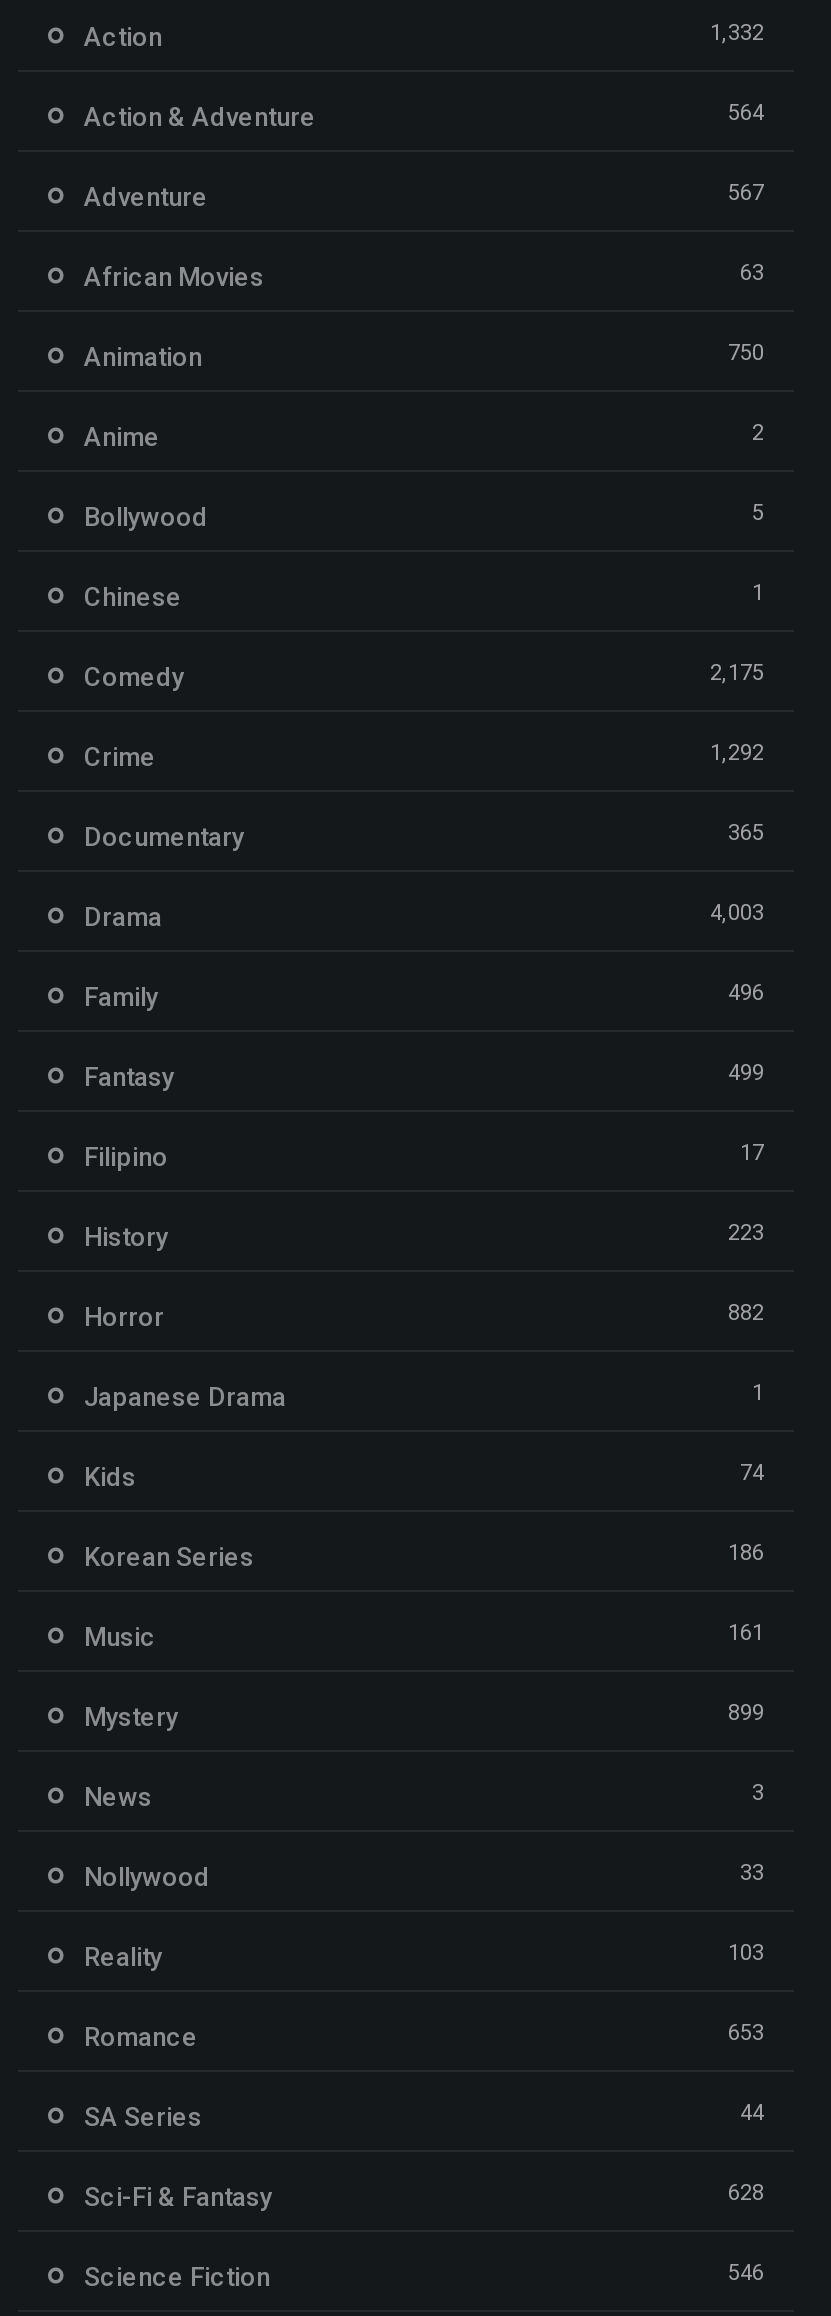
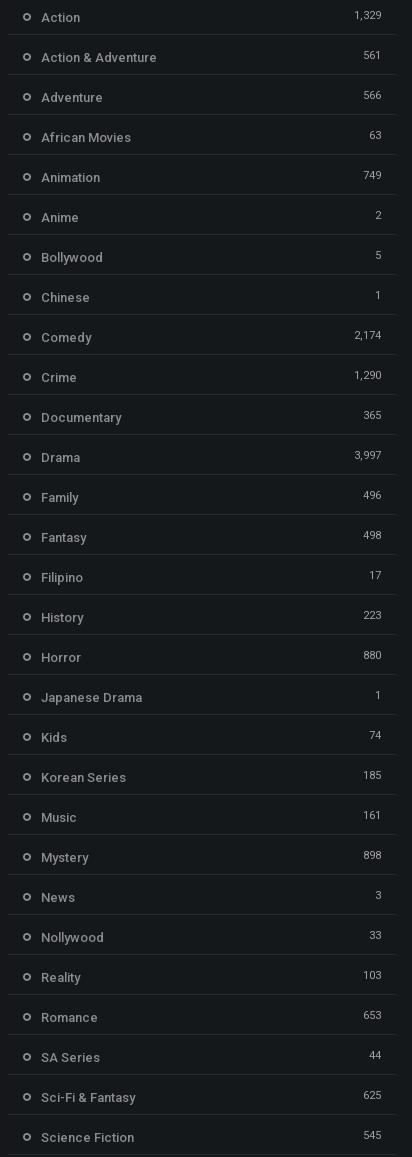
[710,19,764,45] 1,332 -> [354,9,381,22] 1,329
[728,99,764,125] 564 -> [363,49,381,62] 561
[728,179,764,205] 567 -> [363,89,381,102] 566
[728,339,764,365] 750 -> [363,169,381,182] 749
[710,659,764,685] 2,175 -> [354,329,381,342] 2,174
[710,739,764,765] 1,292 -> [354,369,381,382] 1,290
[710,899,764,925] 4,003 -> [354,449,381,462] 3,997
[728,1059,764,1085] 499 -> [363,529,381,542] 498
[728,1299,764,1325] 882 -> [363,649,381,662] 880
[728,1539,764,1565] 186 -> [363,769,381,782] 185
[728,1699,764,1725] 899 -> [363,849,381,862] 898
[728,2179,764,2205] 628 -> [363,1089,381,1102] 625
[728,2259,764,2285] 546 -> [363,1129,381,1142] 545

